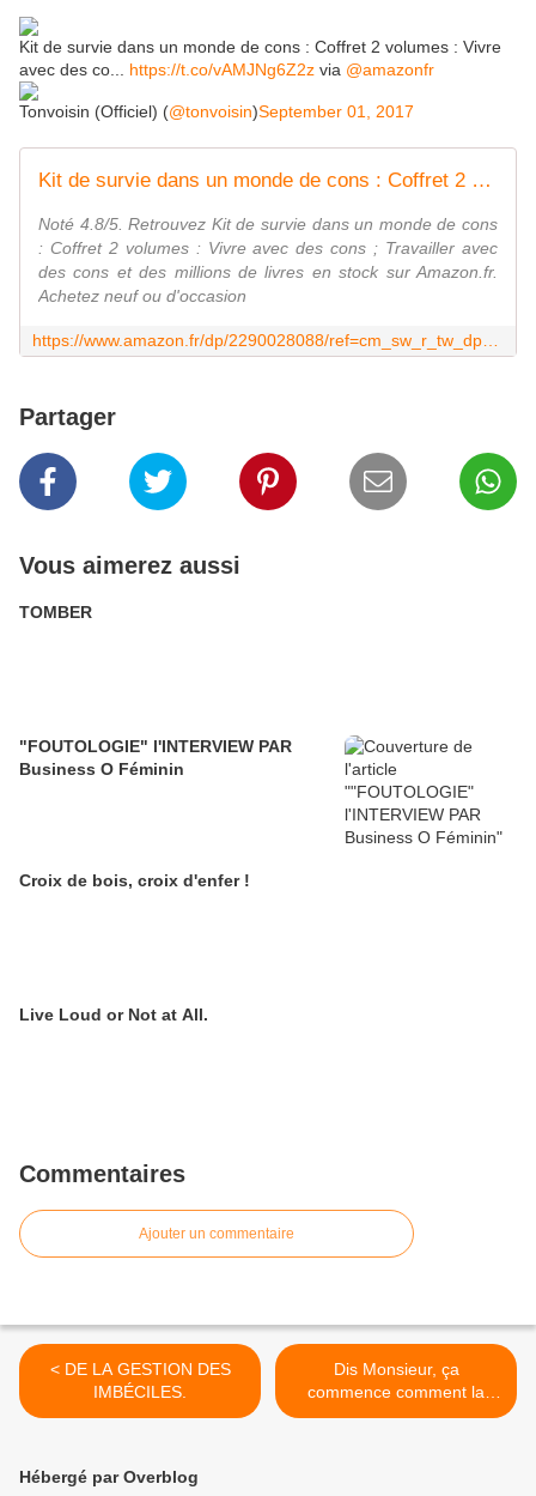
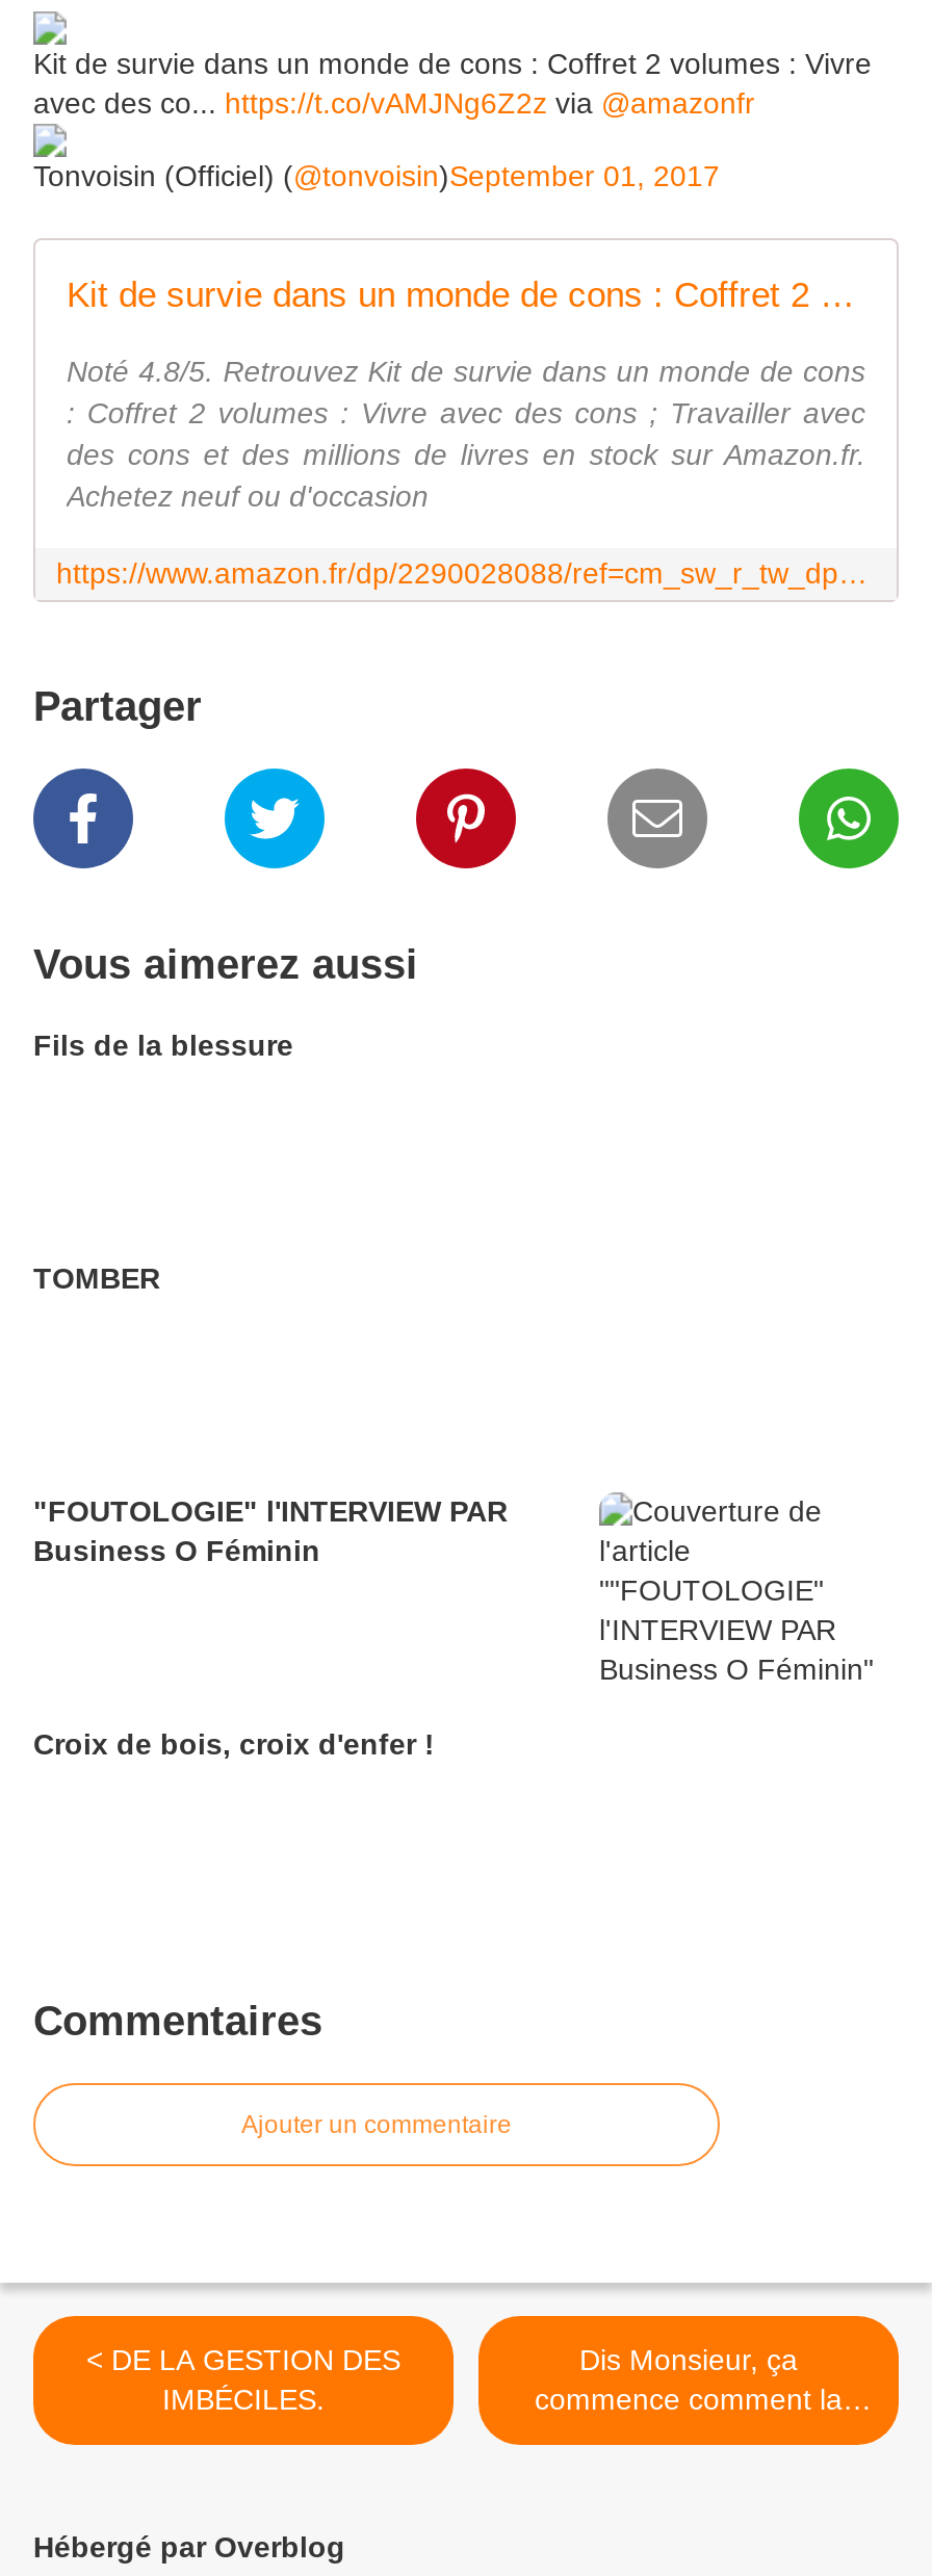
none -> [33,1029,293,1062] Fils de la blessure
moved [19,603,292,890] -> [33,1262,508,1761]: TOMBER | "FOUTOLOGIE" l'INTERVIEW PAR | Business O Féminin | Croix de bois, croix d'enfer !
[19,1005,208,1024] Live Loud or Not at All. -> none

